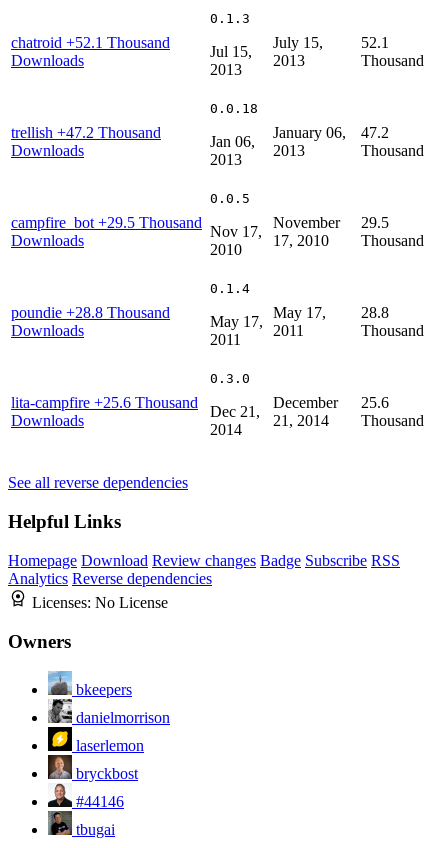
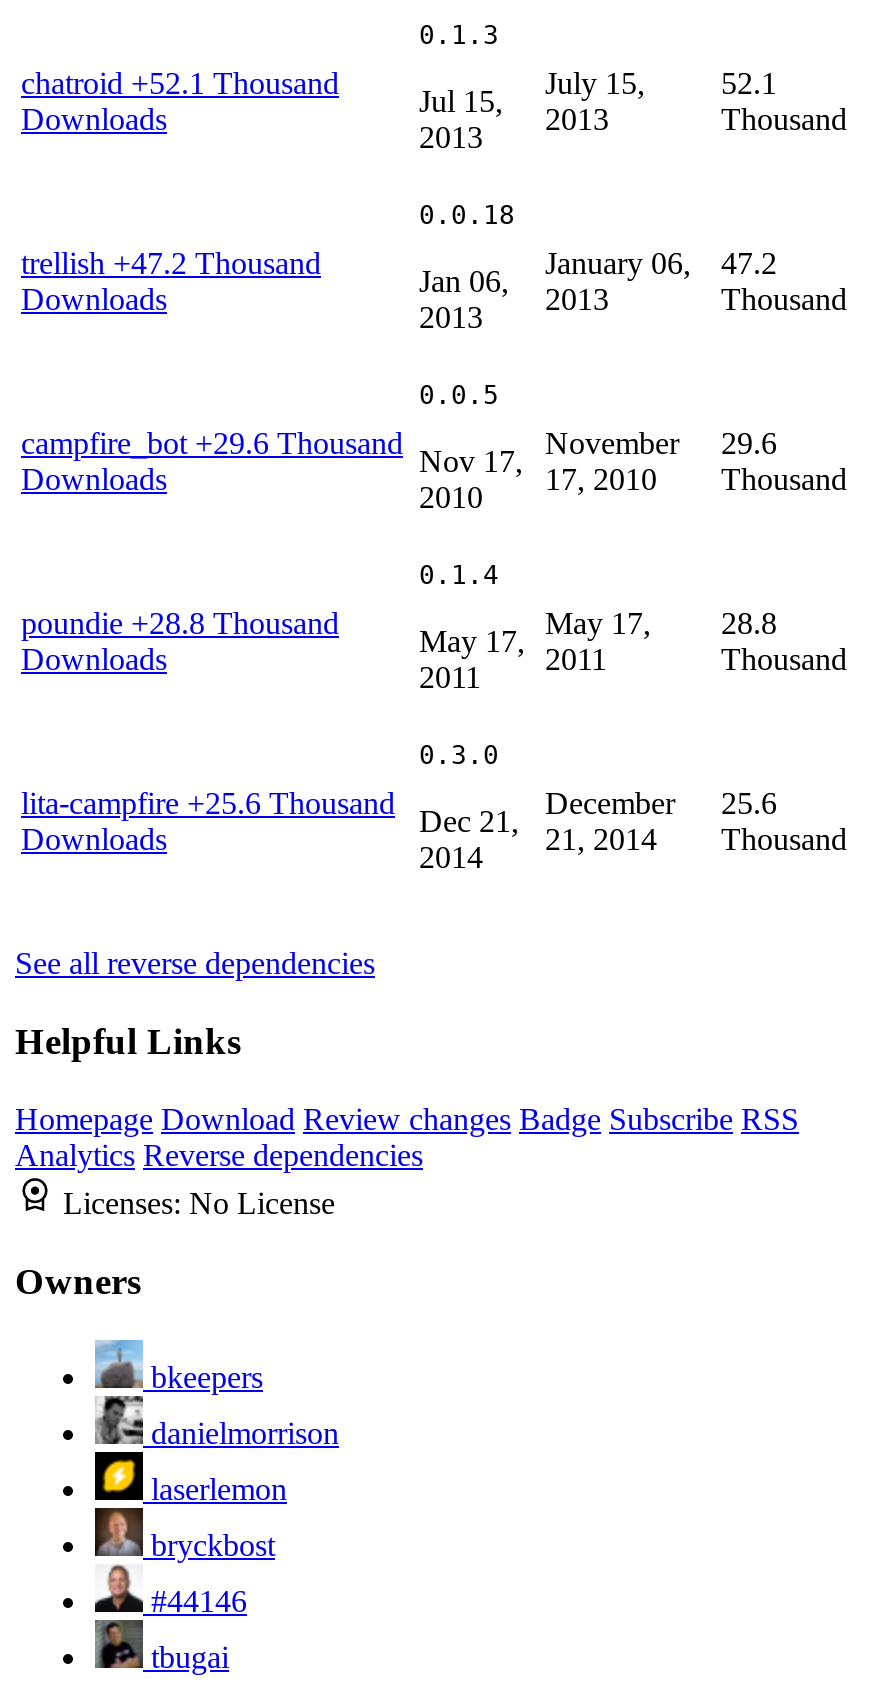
[11,214,202,231] campfire_bot +29.5 Thousand -> [21,427,403,461] campfire_bot +29.6 Thousand
[273,214,389,231] November 29.5 -> [545,427,777,461] November 29.6

